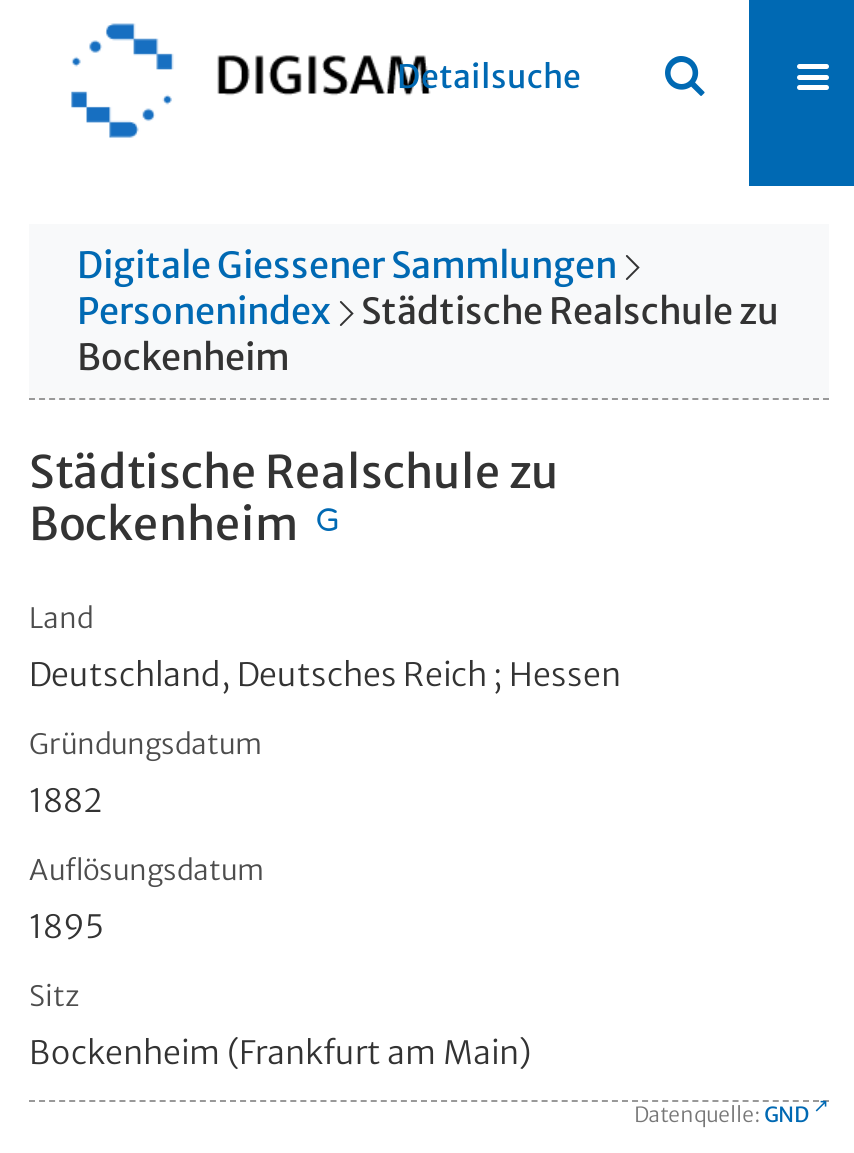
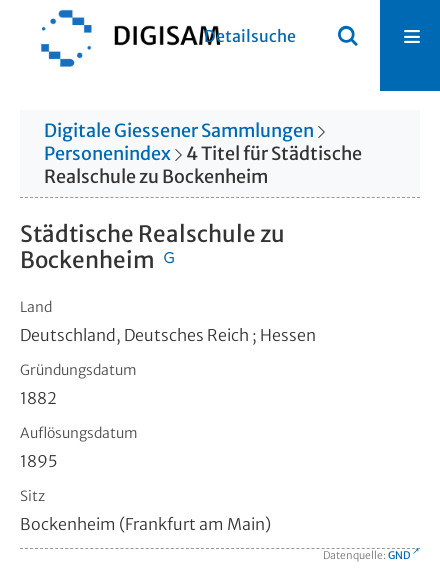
[77,287,779,379] Städtische Realschule zu | Bockenheim -> [44,142,362,188] 4Titel für Städtische | Realschule zu Bockenheim

